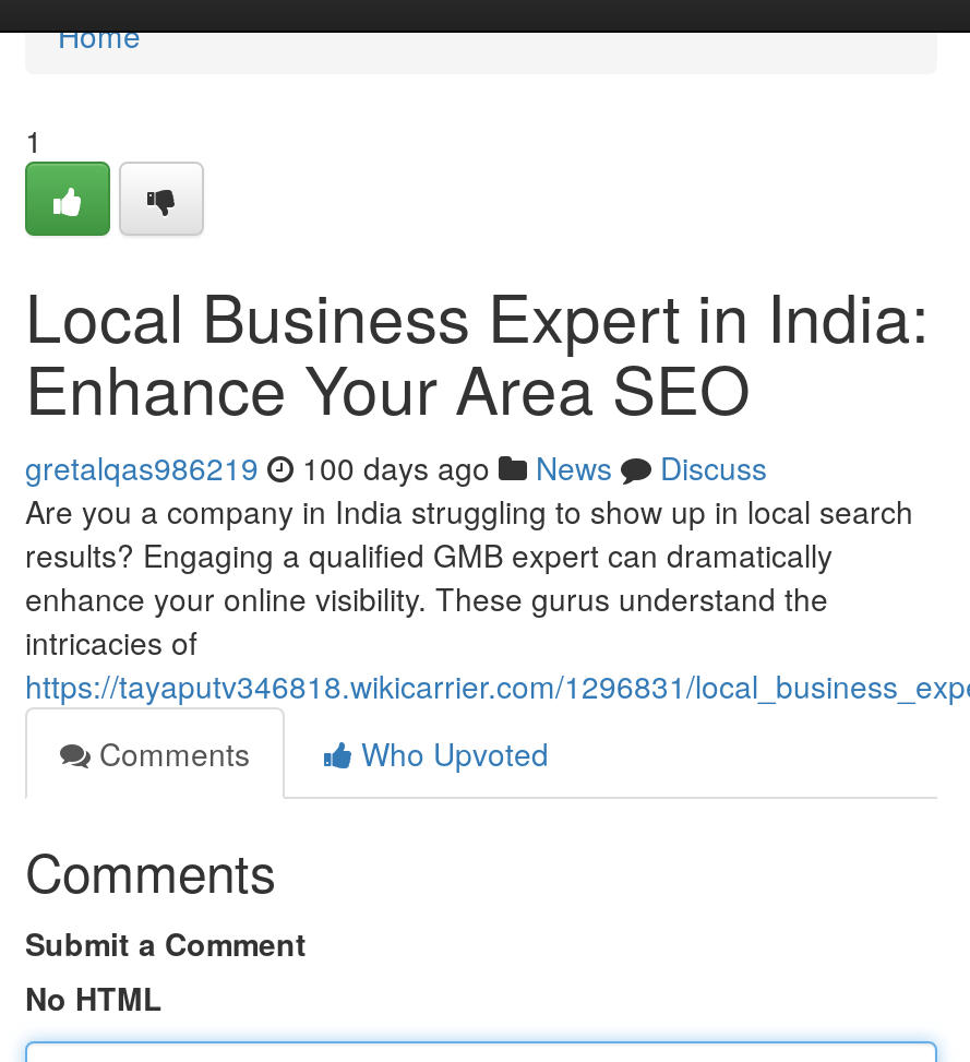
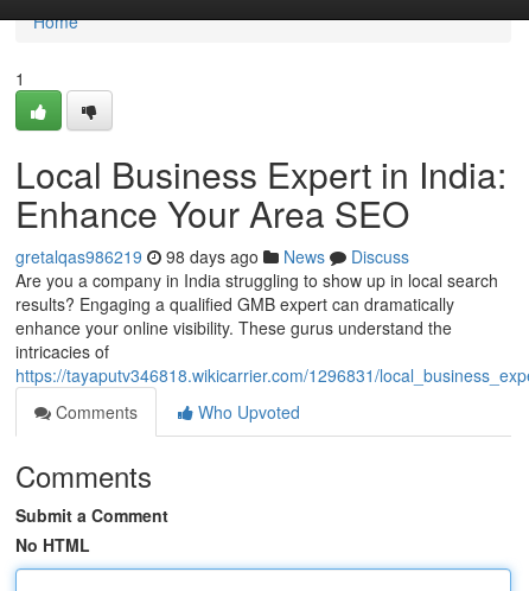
[25,445,767,489] gretalqas986219 100 days ago News Discuss -> [15,244,409,268] gretalqas986219 98 days ago News Discuss

